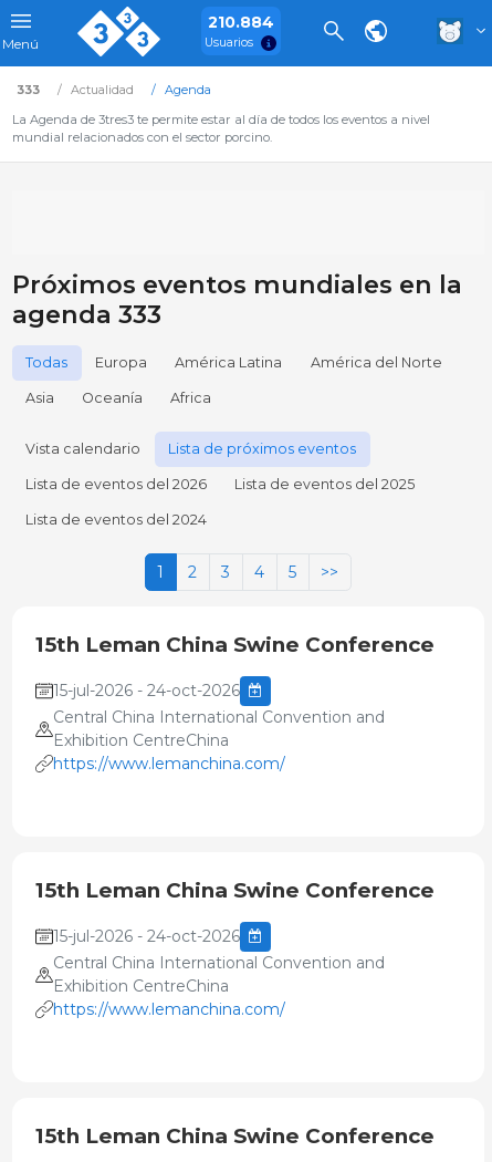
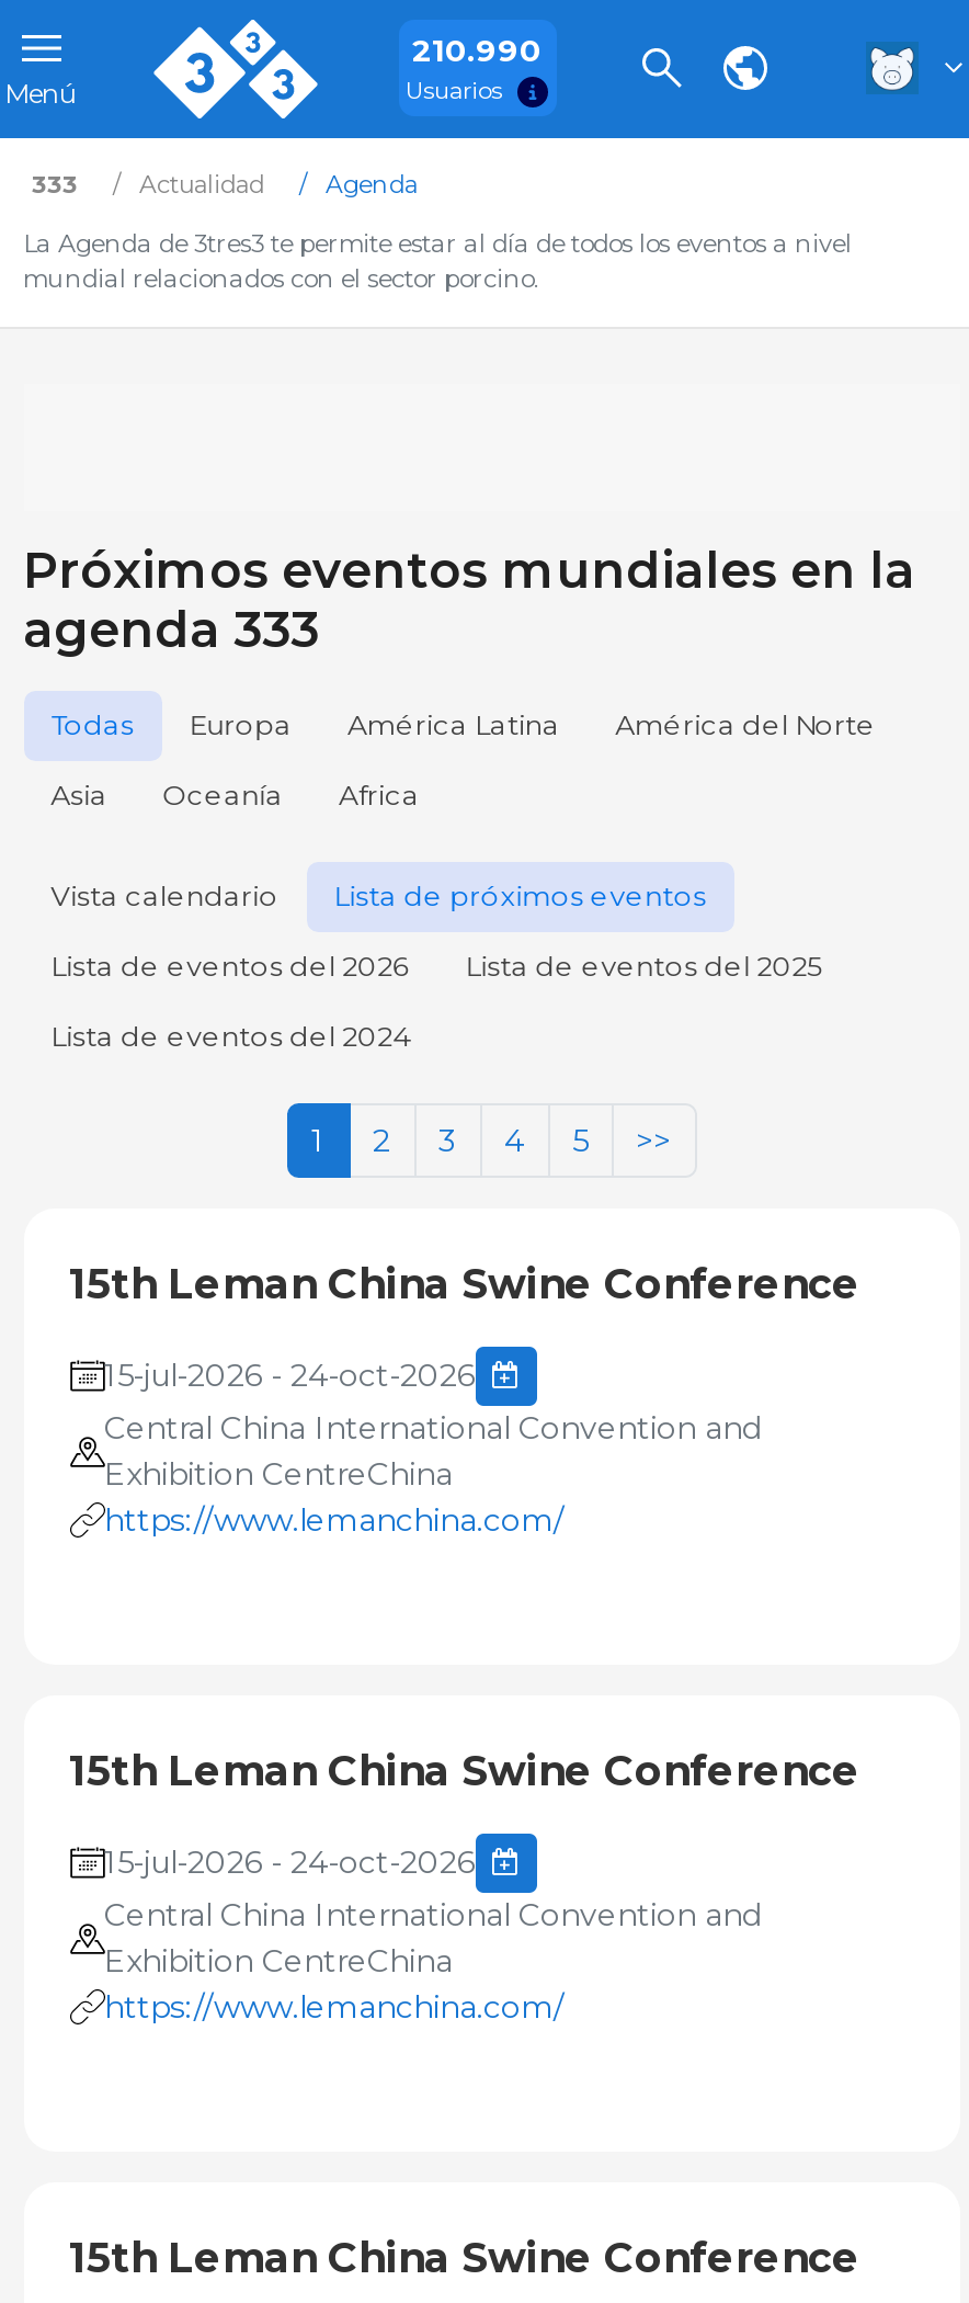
[207,12,274,32] 210.884 -> [412,30,541,69] 210.990

